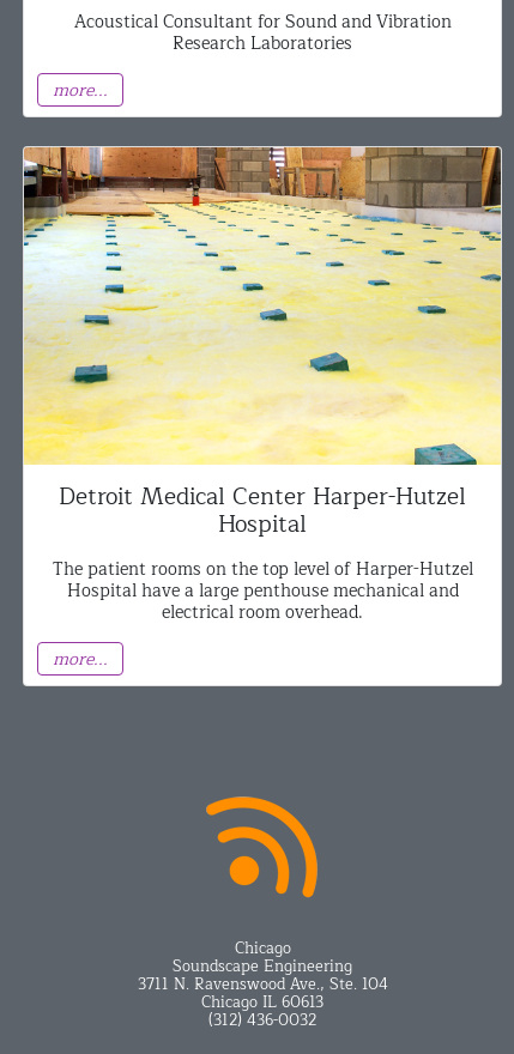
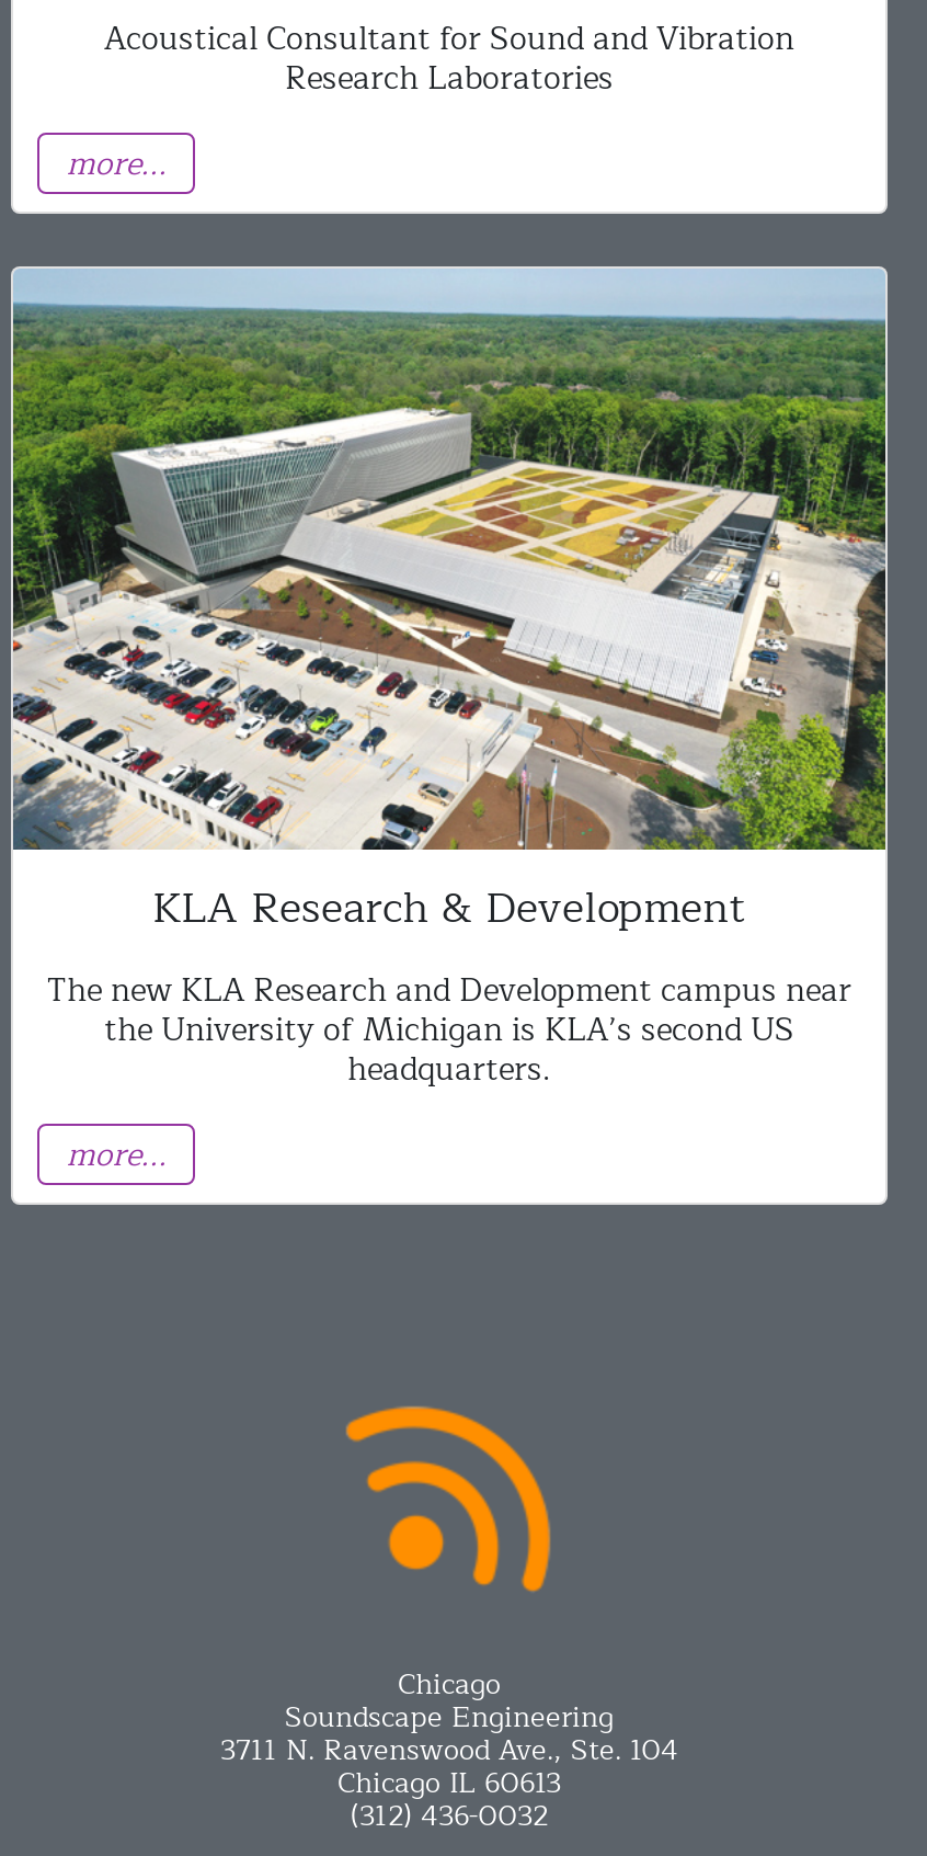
[23,146,502,627] [image] | Detroit Medical Center Harper-Hutzel | Hospital | The patient rooms on the top level of Harper-Hutzel | Hospital have a large penthouse mechanical and | electrical room overhead. -> [11,266,888,1096] [image] | KLA Research & Development | The new KLA Research and Development campus near | the University of Michigan is KLA’s second US | headquarters.

